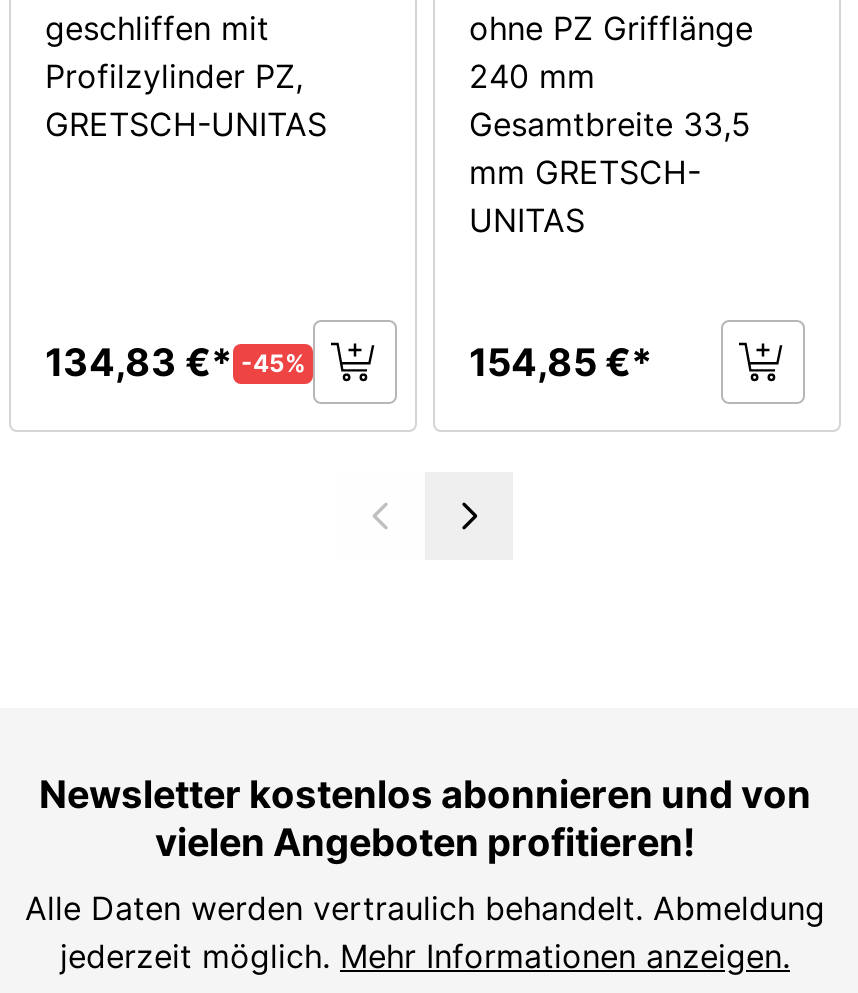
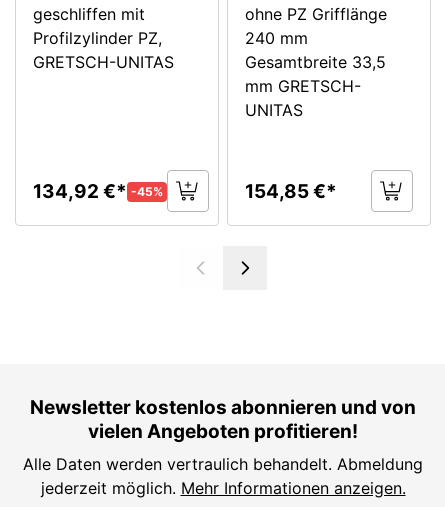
[45,339,305,385] 134,83 € -45% -> [33,179,163,202] 134,92 € -45%

